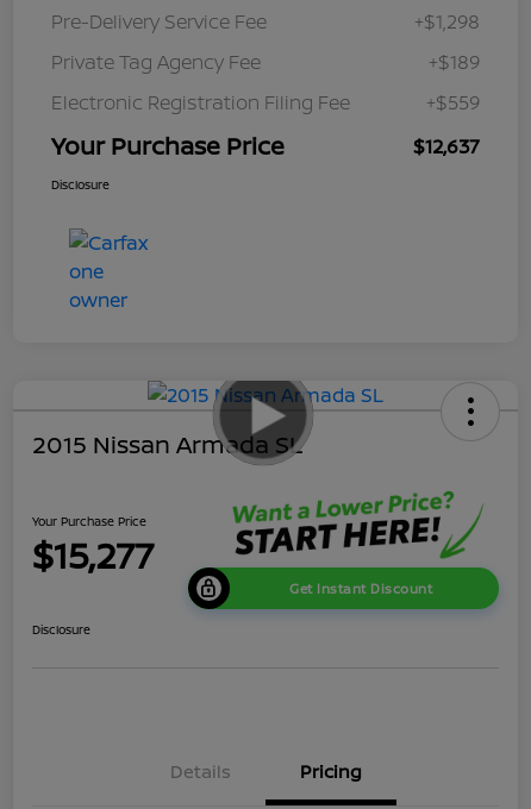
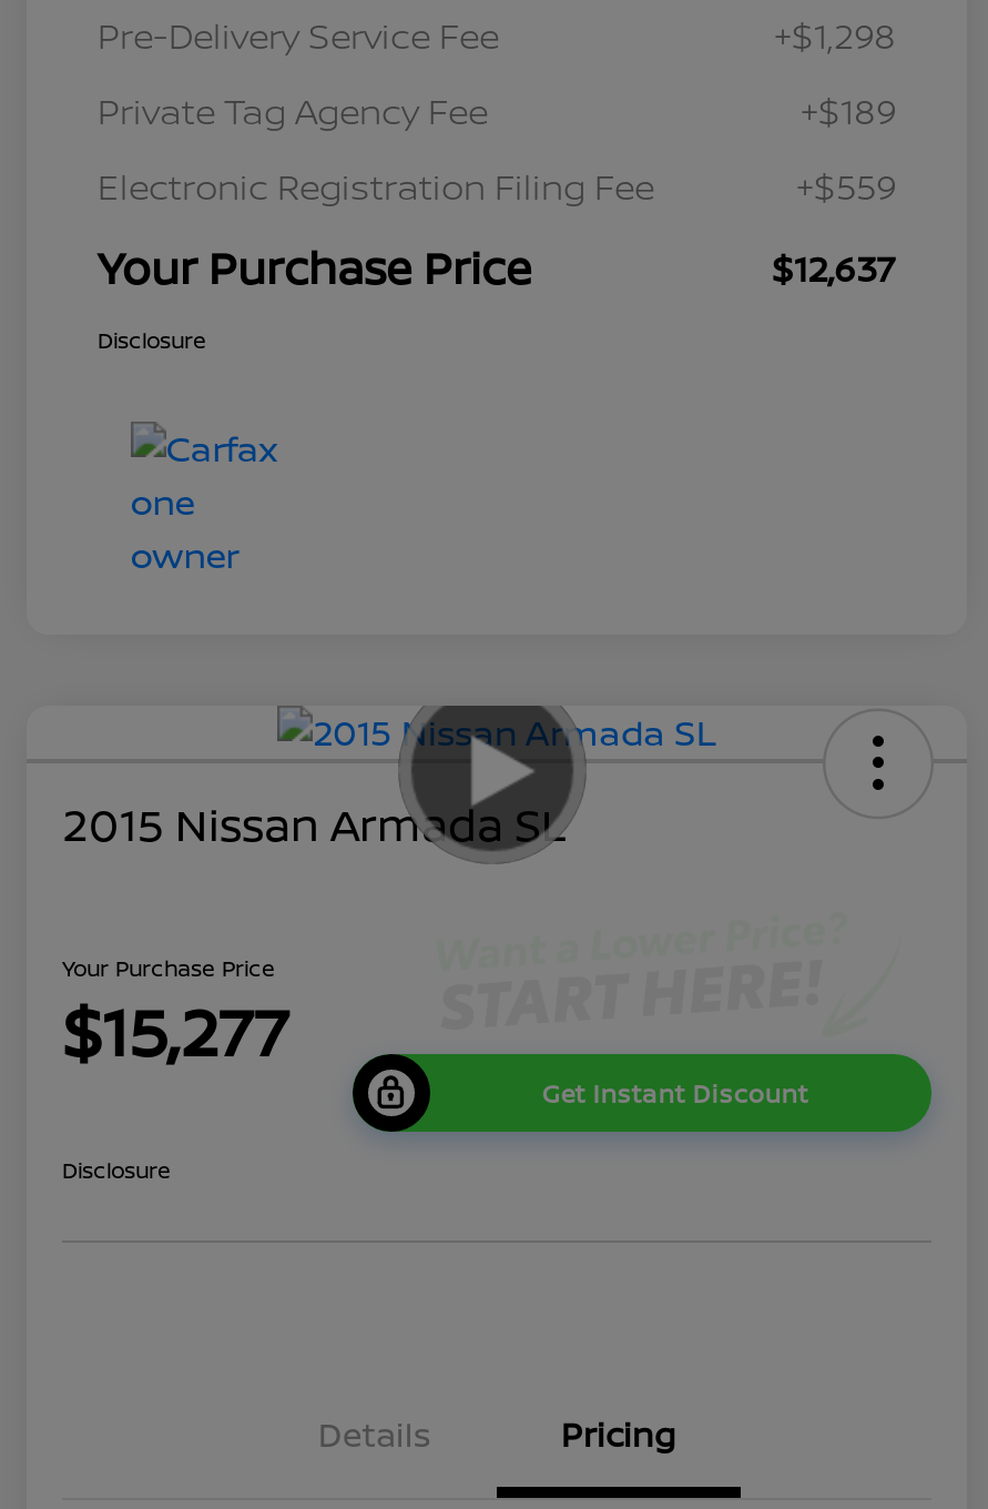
[232,490,483,559] [image] -> none

